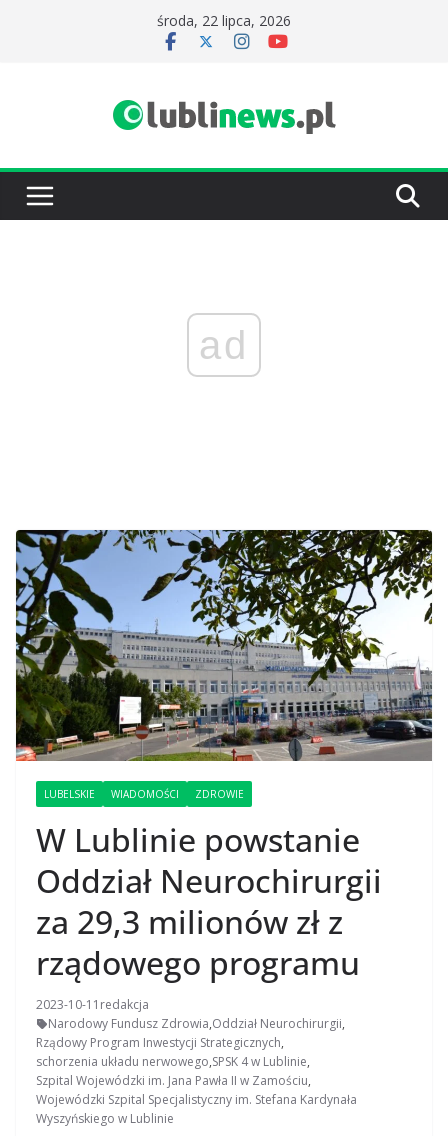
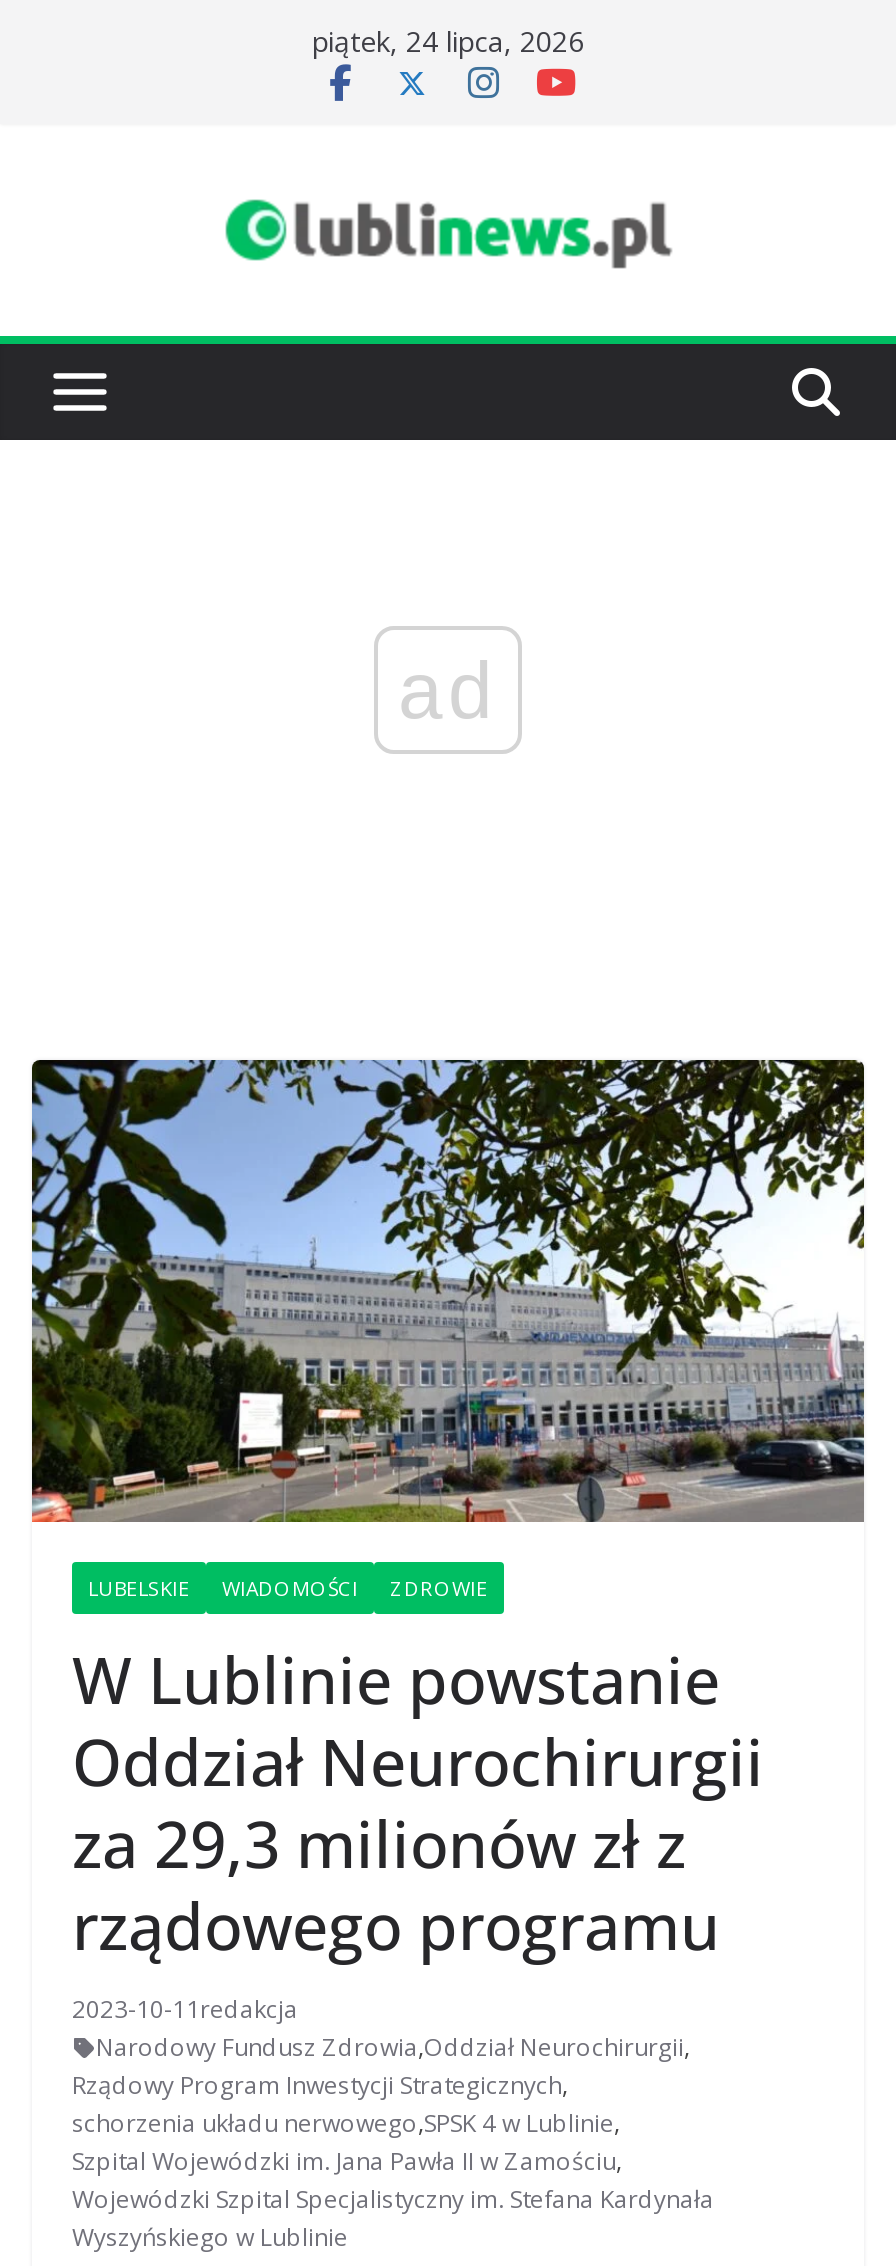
[157,11,291,30] środa, 22 lipca, 2026 -> [312,22,584,60] piątek, 24 lipca, 2026

